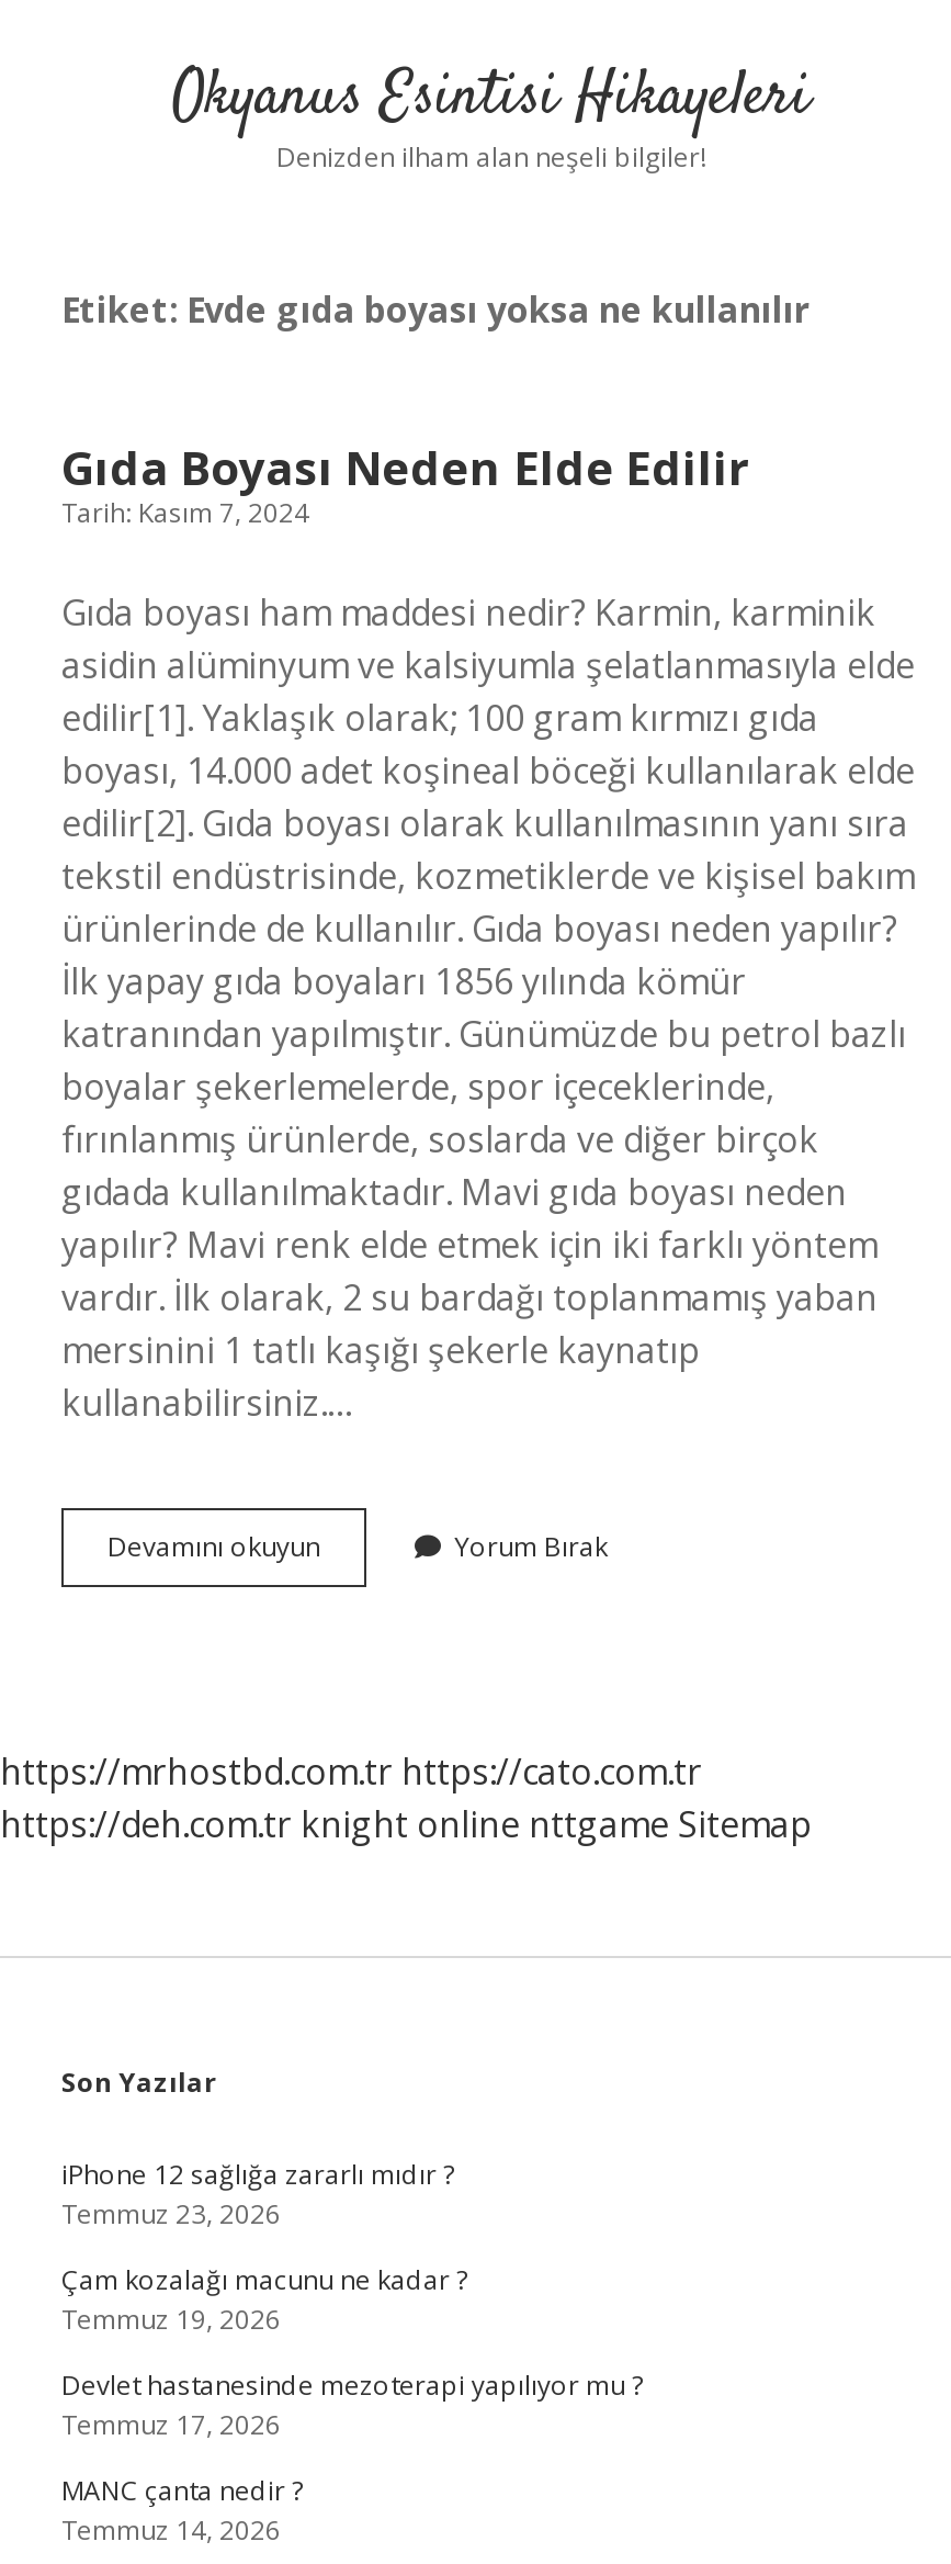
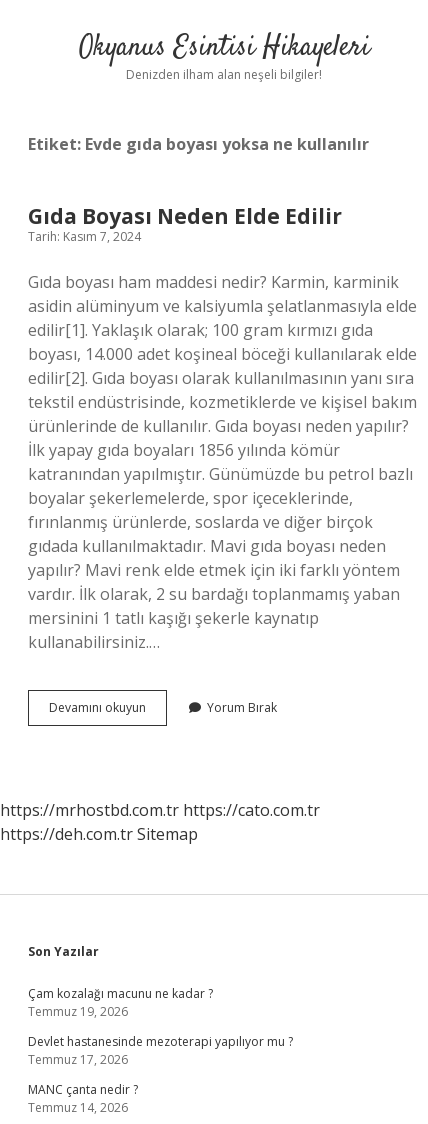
[0,1800,812,1848] https://deh.com.tr knight online nttgame Sitemap -> [0,823,198,845] https://deh.com.tr Sitemap
[61,2156,454,2233] iPhone 12 sağlığa zararlı mıdır ? | Temmuz 23, 2026 -> none

